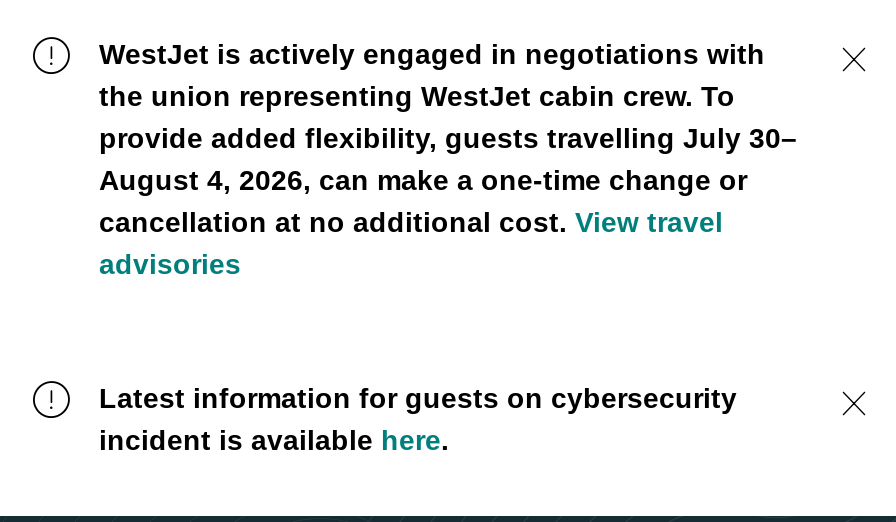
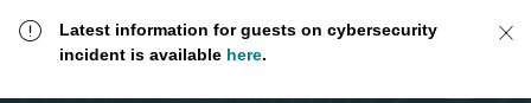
[99,38,797,280] WestJet is actively engaged in negotiations with | the union representing WestJet cabin crew. To | provide added flexibility, guests travelling July 30– | August 4, 2026, can make a one-time change or | cancellation at no additional cost. View travel | advisories -> none

